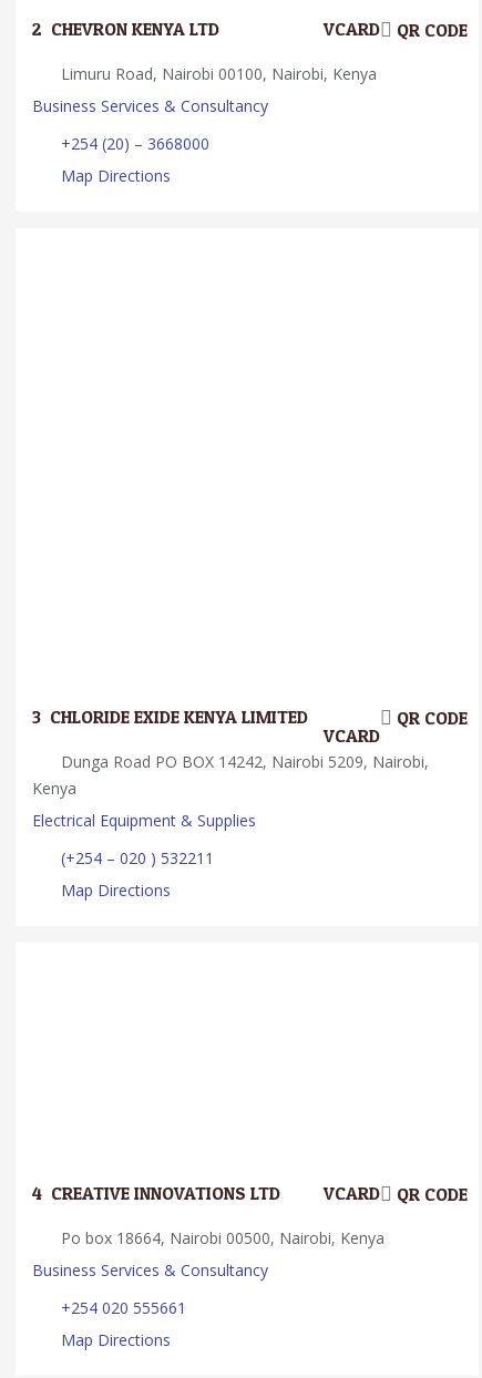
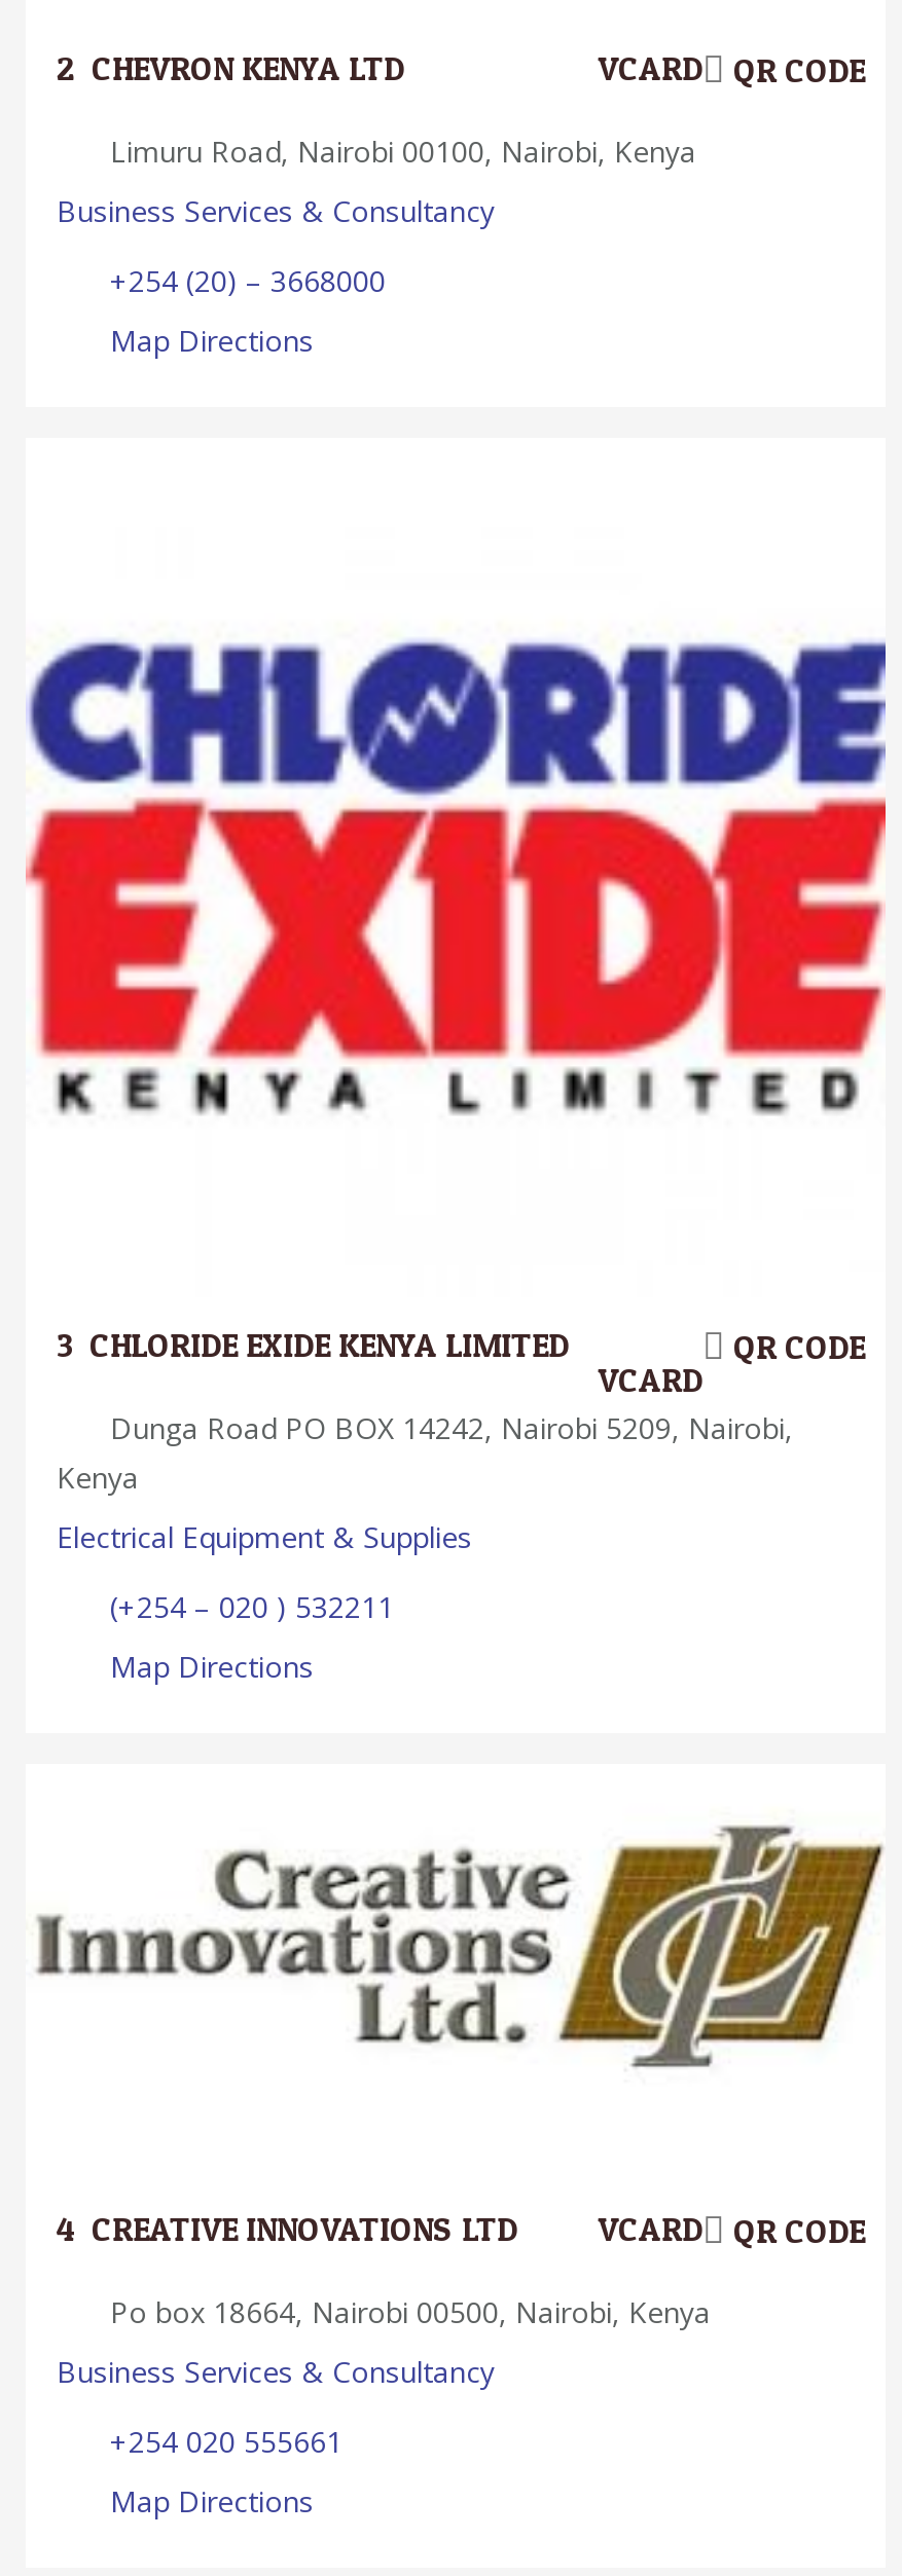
none -> [24,639,888,1116] [image]
none -> [36,1824,883,2068] [image]

